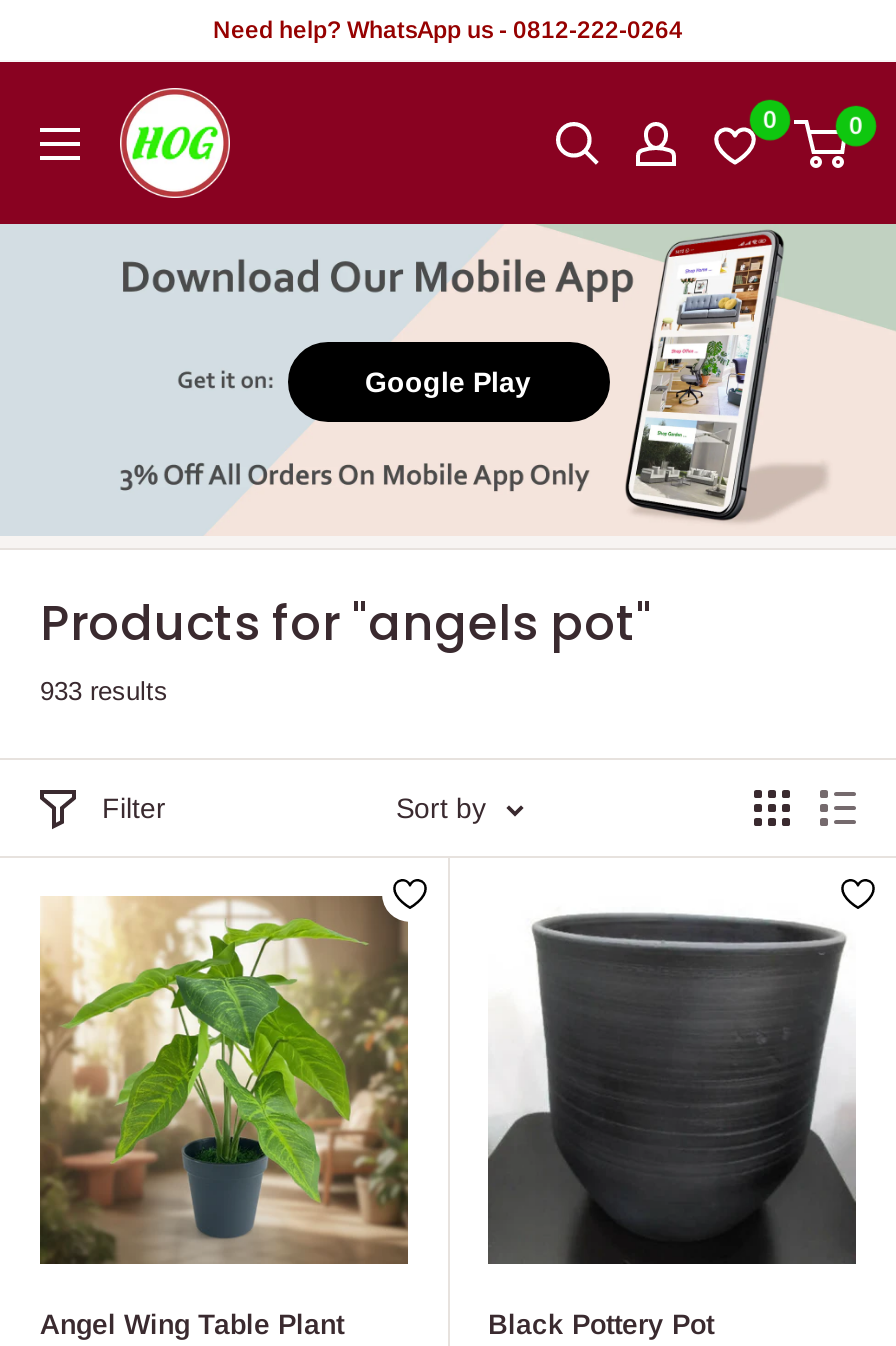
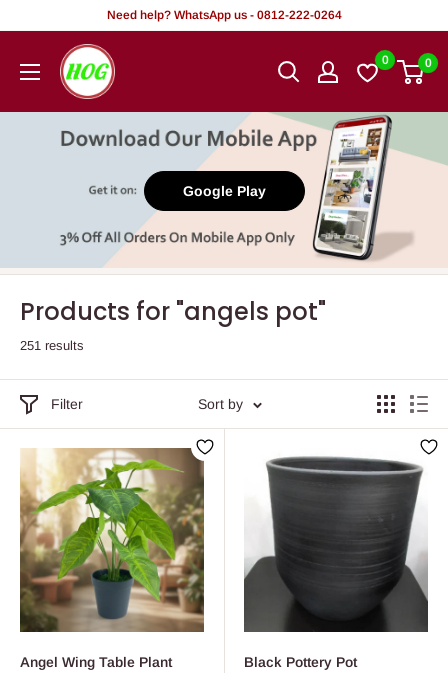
[40,676,168,706] 933 results -> [20,338,84,353] 251 results

